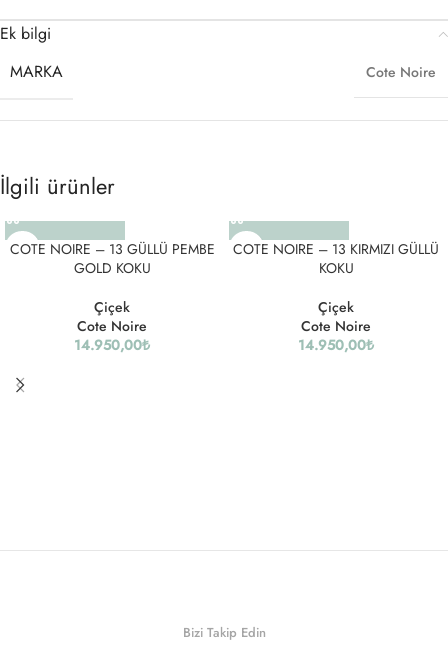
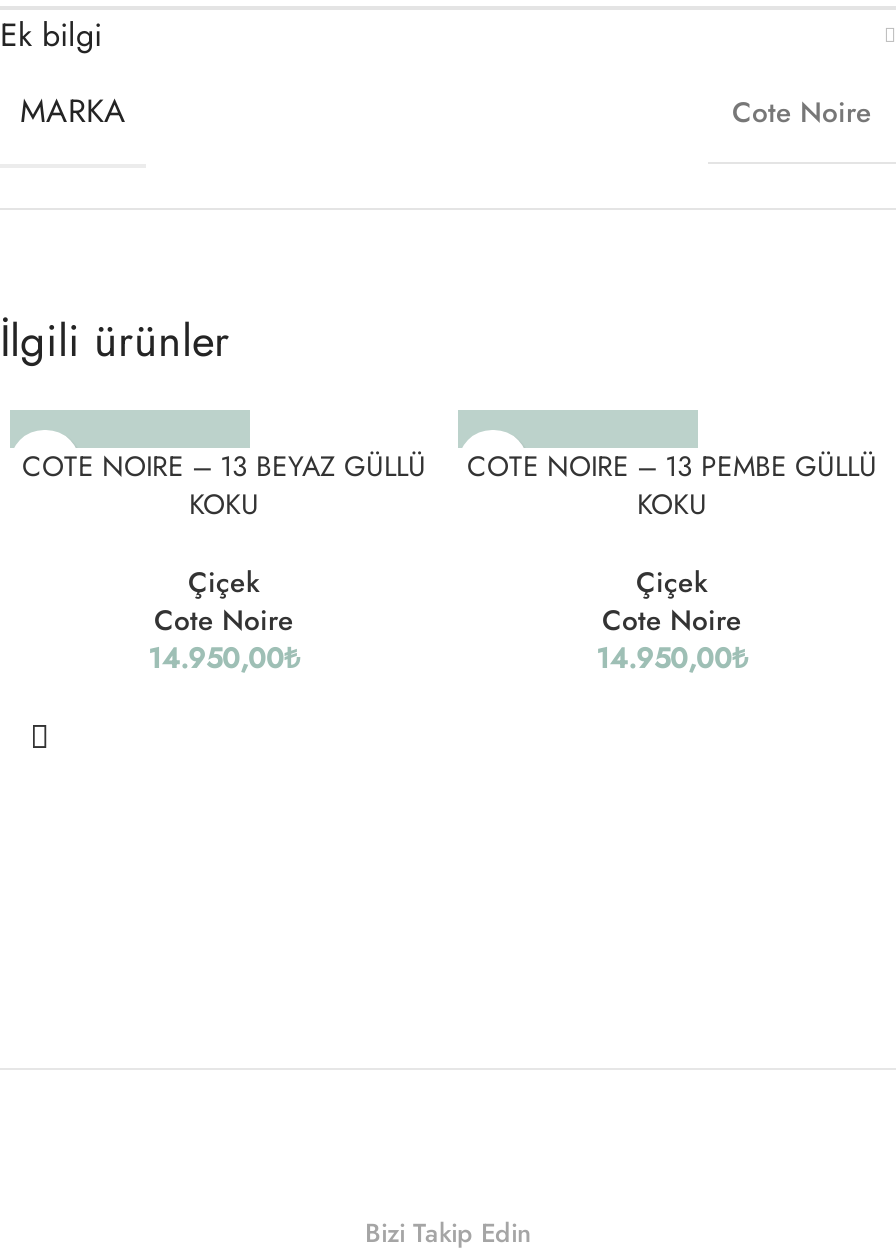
[9,239,214,278] COTE NOIRE – 13 GÜLLÜ PEMBE | GOLD KOKU -> [22,446,426,524] COTE NOIRE – 13 BEYAZ GÜLLÜ | KOKU
[233,239,439,259] COTE NOIRE – 13 KIRMIZI GÜLLÜ -> [467,446,877,486] COTE NOIRE – 13 PEMBE GÜLLÜ

